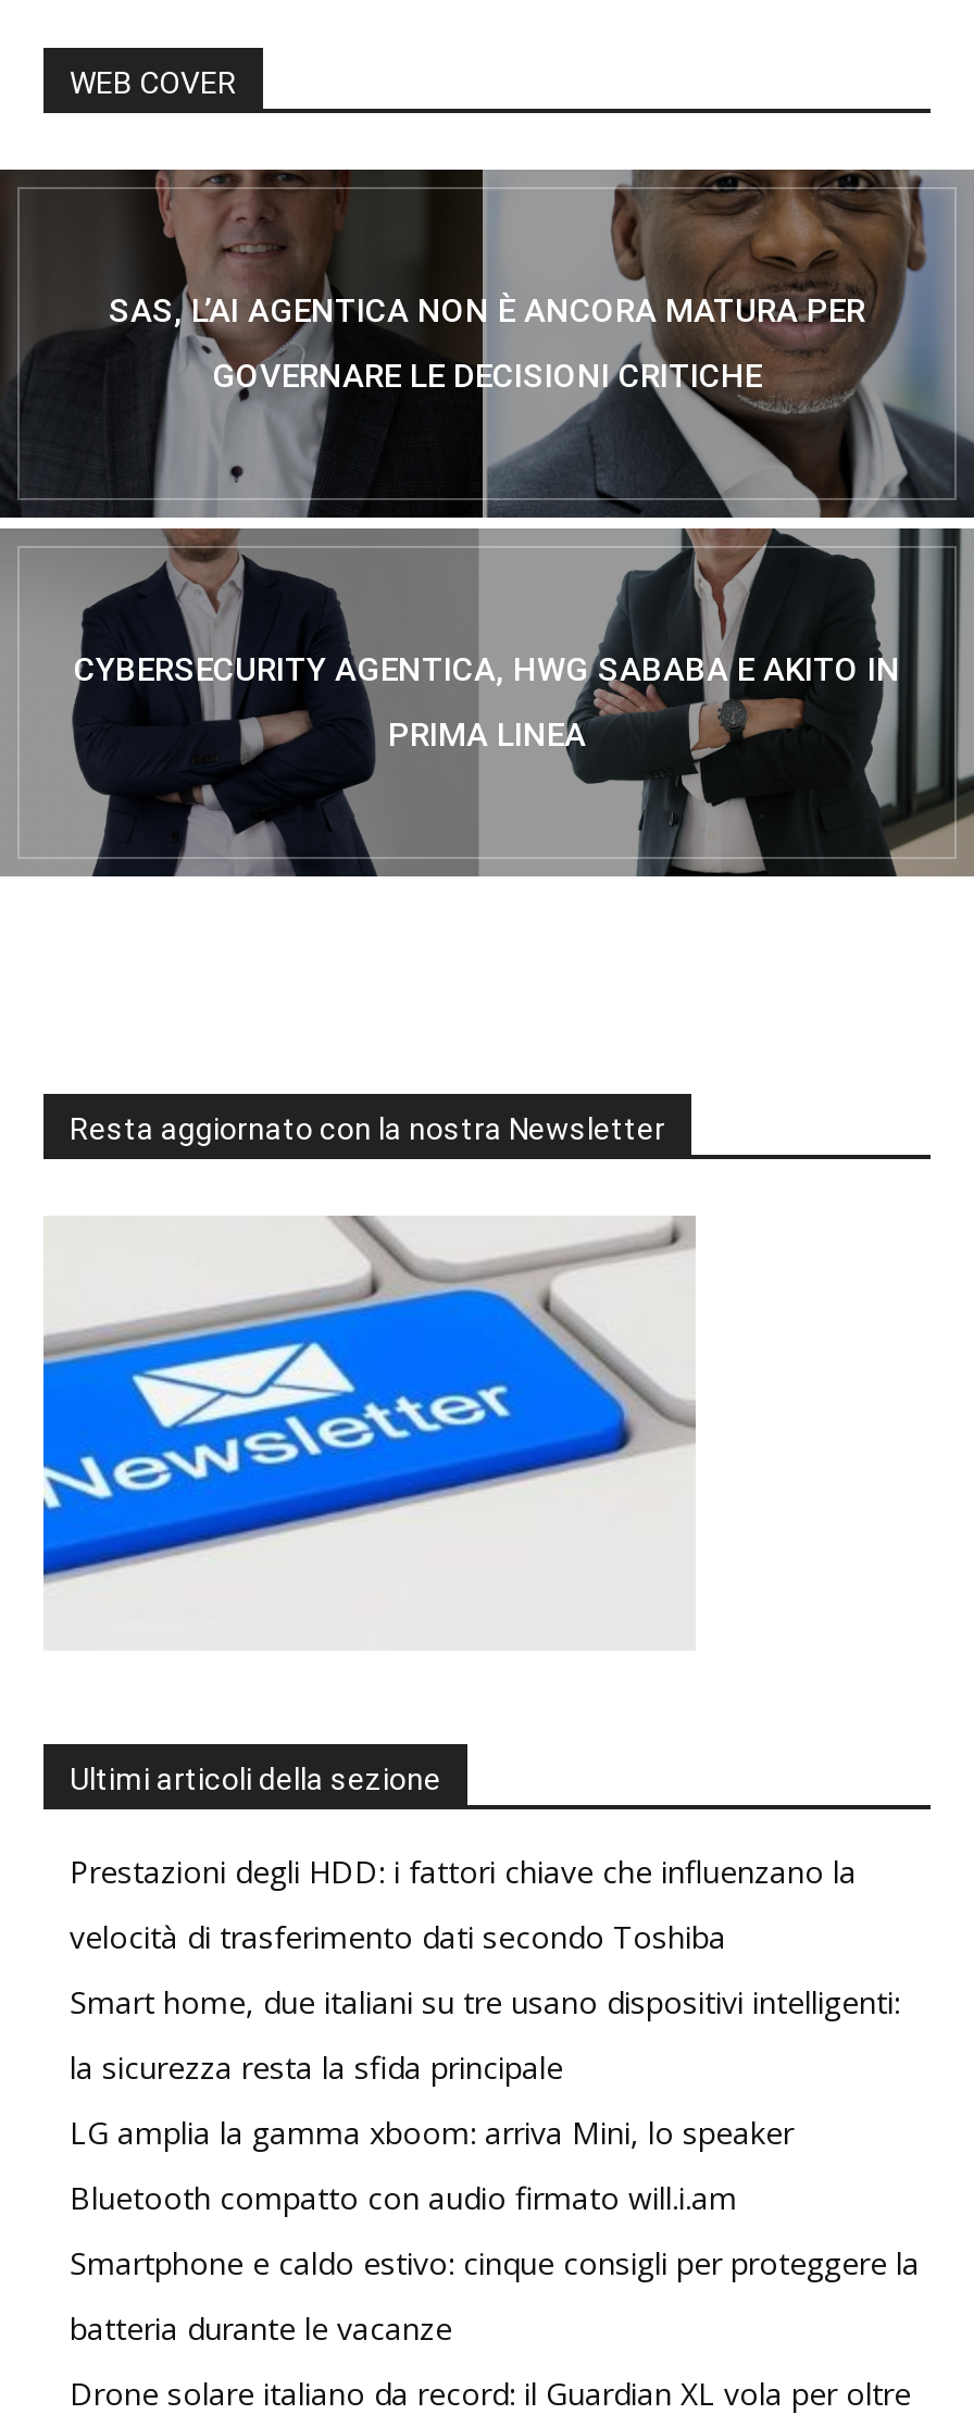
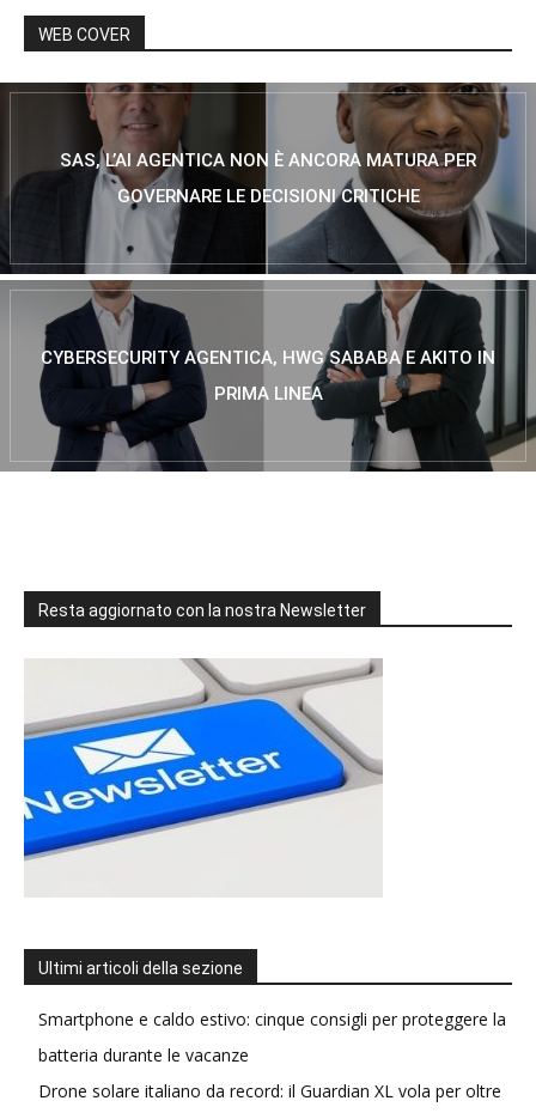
[70,1851,900,2218] Prestazioni degli HDD: i fattori chiave che influenzano la | velocità di trasferimento dati secondo Toshiba | Smart home, due italiani su tre usano dispositivi intelligenti: | la sicurezza resta la sfida principale | LG amplia la gamma xboom: arriva Mini, lo speaker | Bluetooth compatto con audio firmato will.i.am -> none

